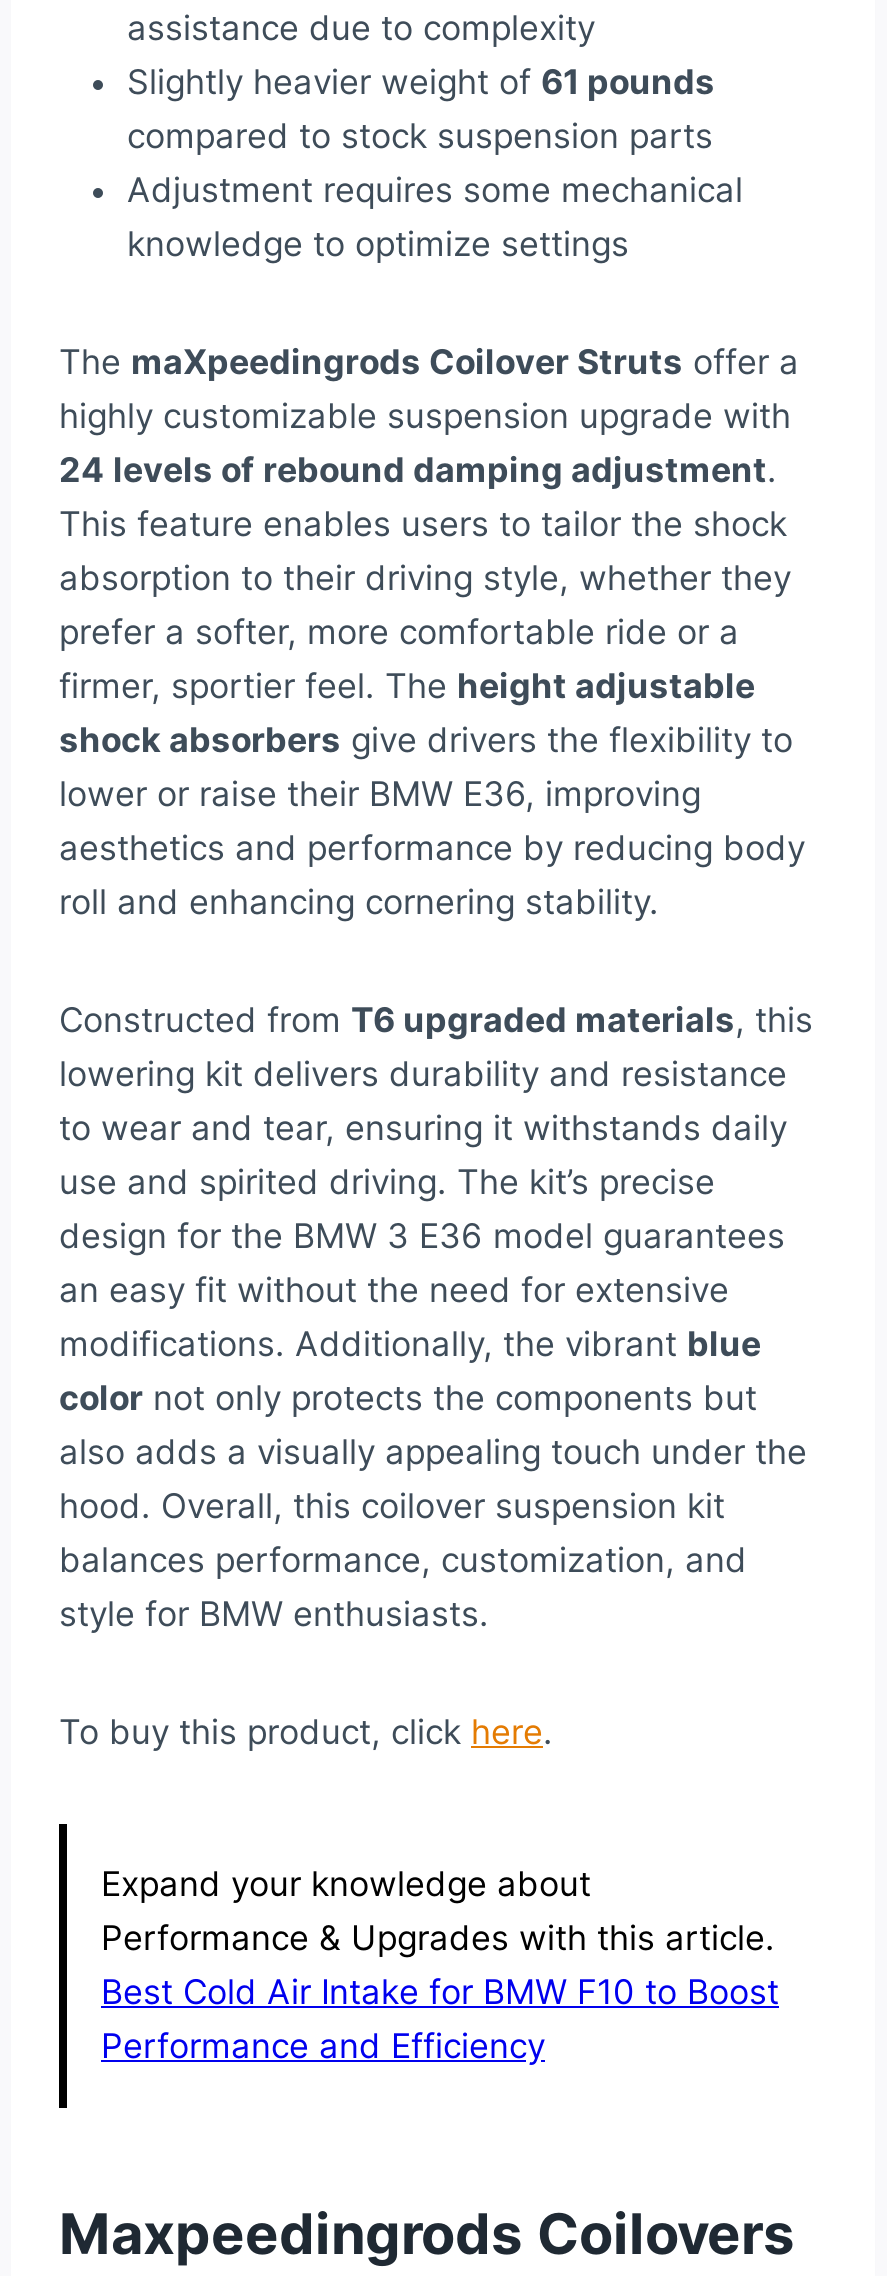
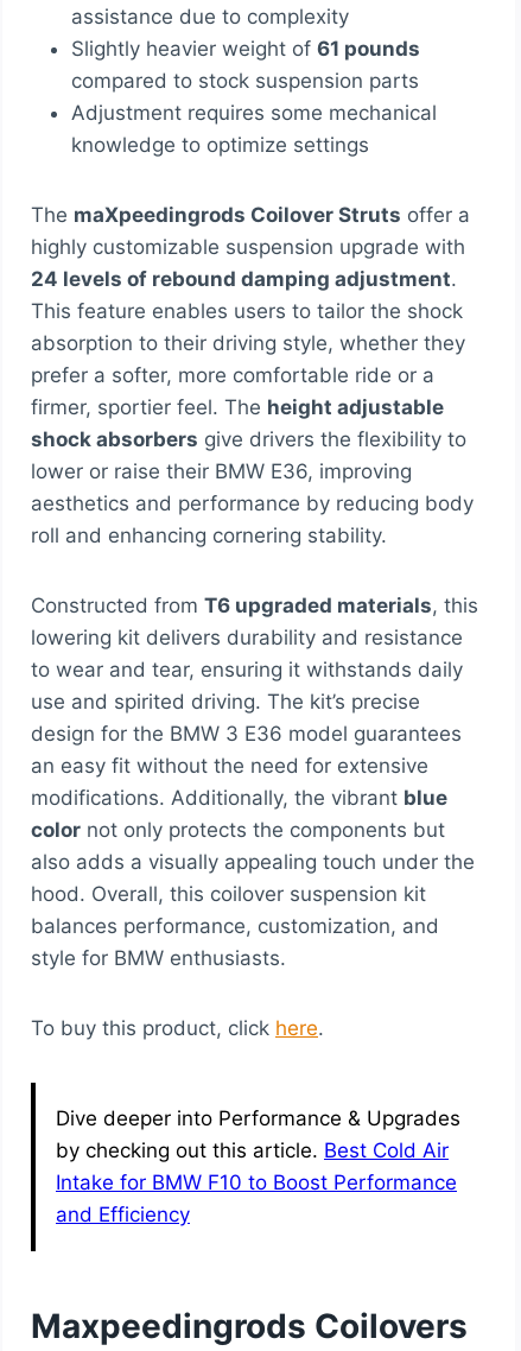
[101,1864,779,2066] Expand your knowledge about | Performance & Upgrades with this article. | Best Cold Air Intake for BMW F10 to Boost | Performance and Efficiency -> [56,1107,460,1226] Dive deeper into Performance & Upgrades | by checking out this article. Best Cold Air | Intake for BMW F10 to Boost Performance | and Efficiency

